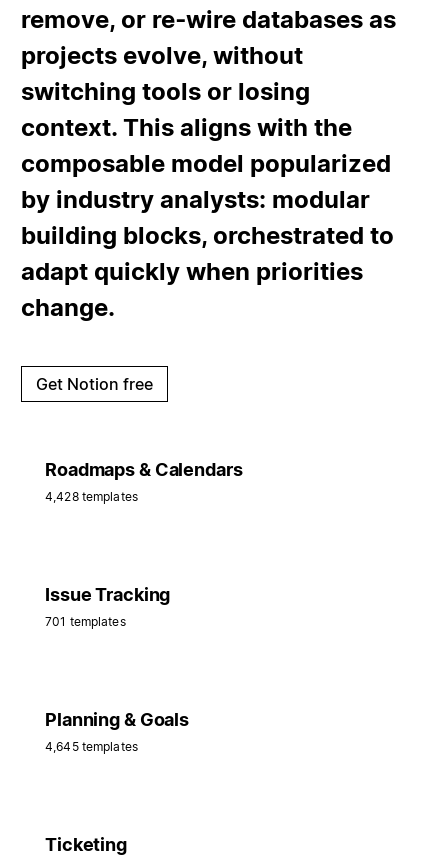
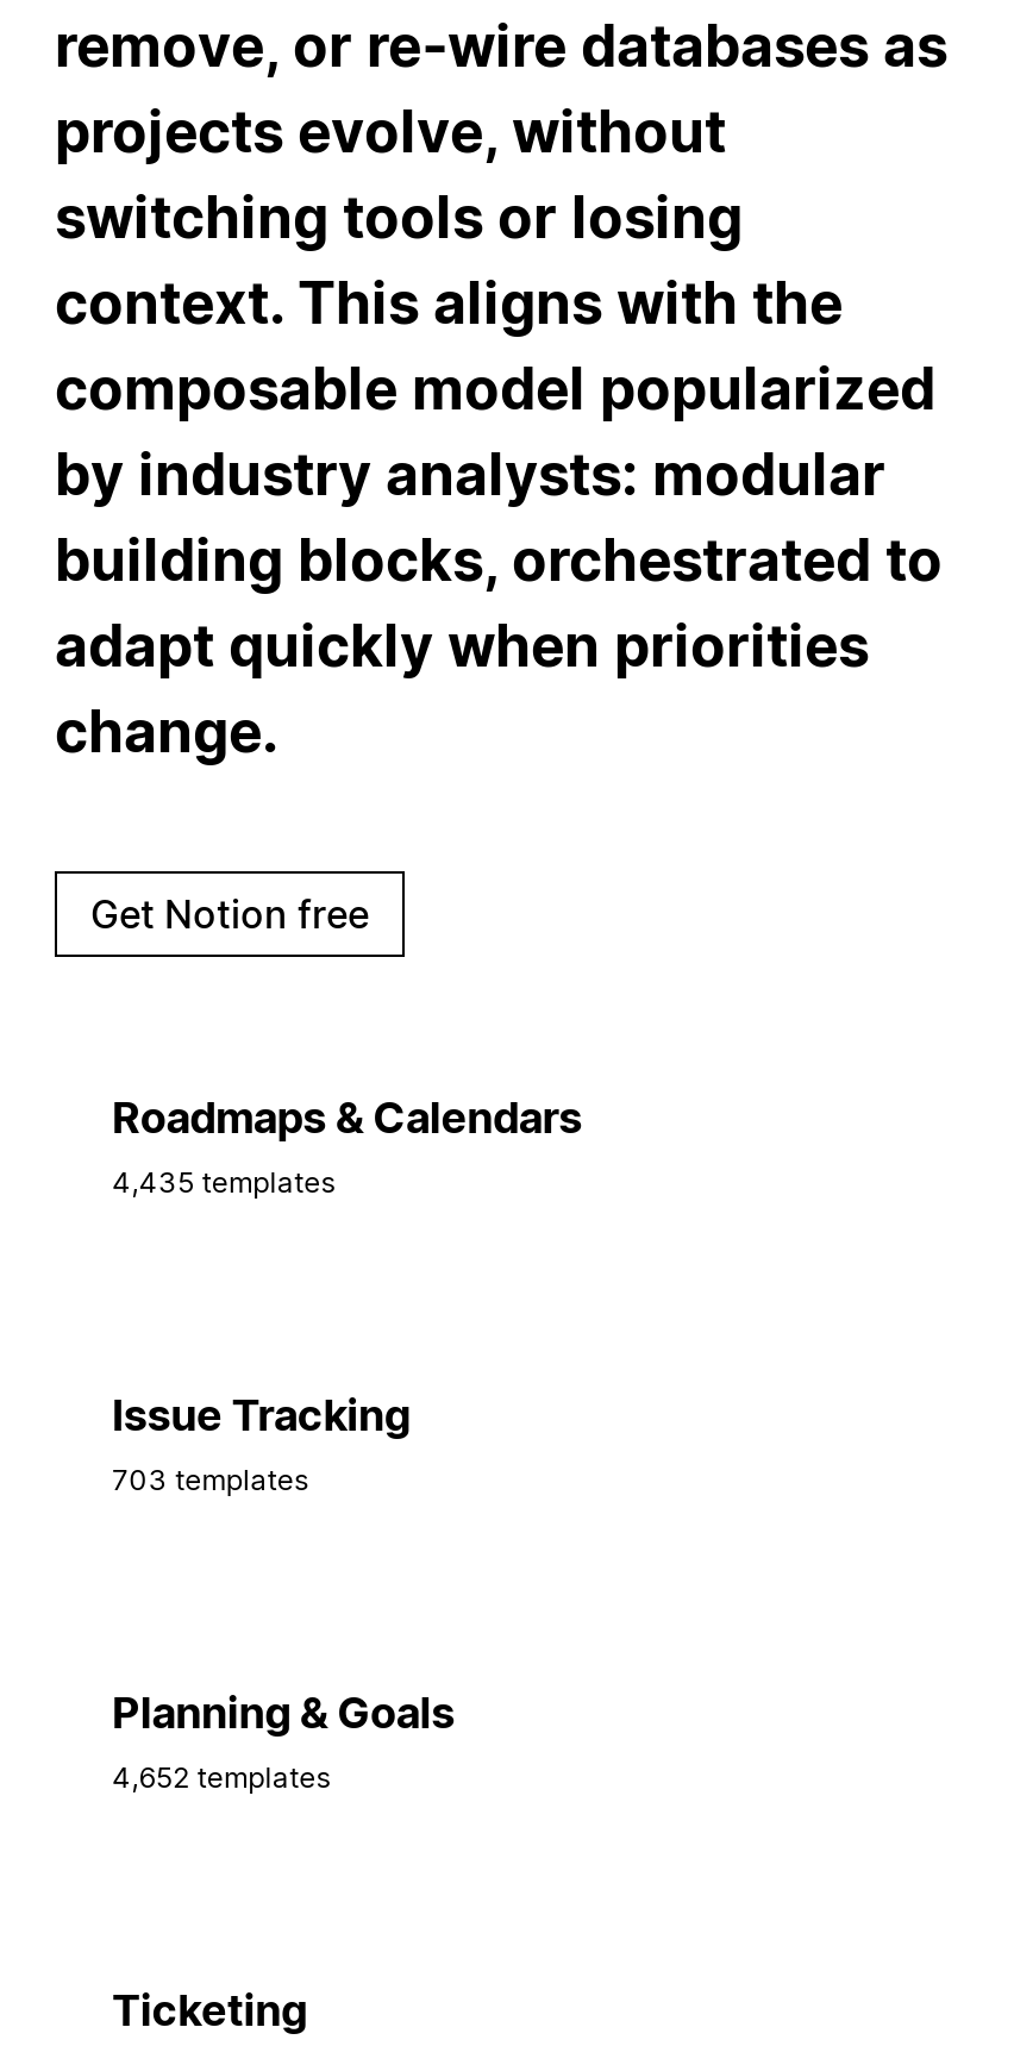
[45,489,138,504] 4,428 templates -> [112,1165,335,1201] 4,435 templates
[45,614,126,629] 701 templates -> [112,1463,308,1498] 703 templates
[45,739,138,754] 4,645 templates -> [112,1760,331,1796] 4,652 templates

